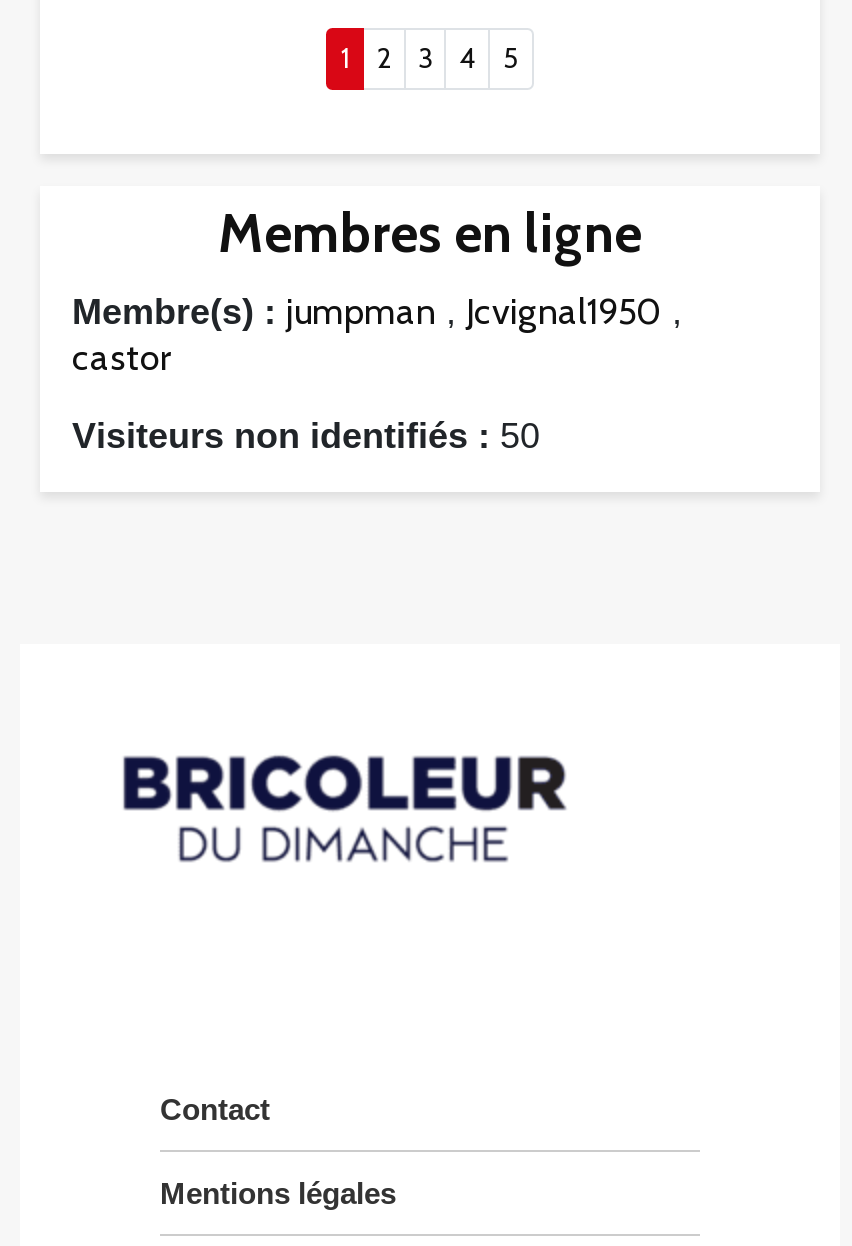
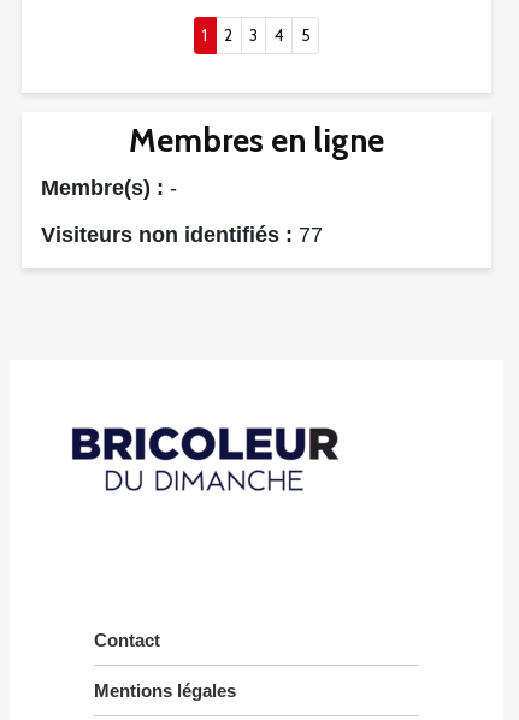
[72,290,682,380] Membre(s) : jumpman, Jcvignal1950, | castor -> [41,176,177,200] Membre(s) : -
[72,416,540,456] Visiteurs non identifiés : 50 -> [41,223,323,247] Visiteurs non identifiés : 77

